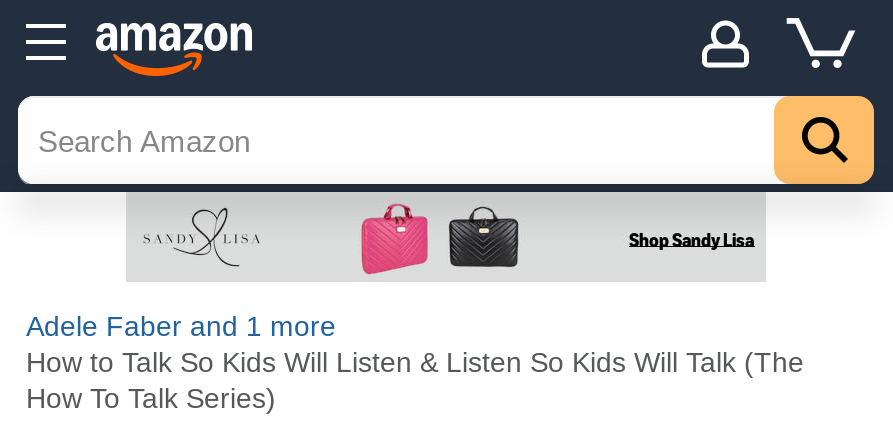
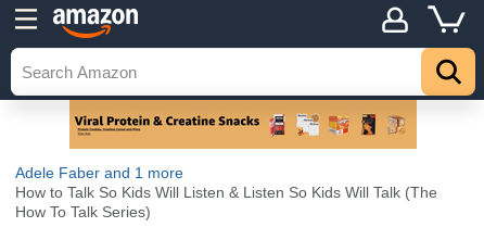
[128,190,764,280] [image] -> [69,99,417,149] [image]

